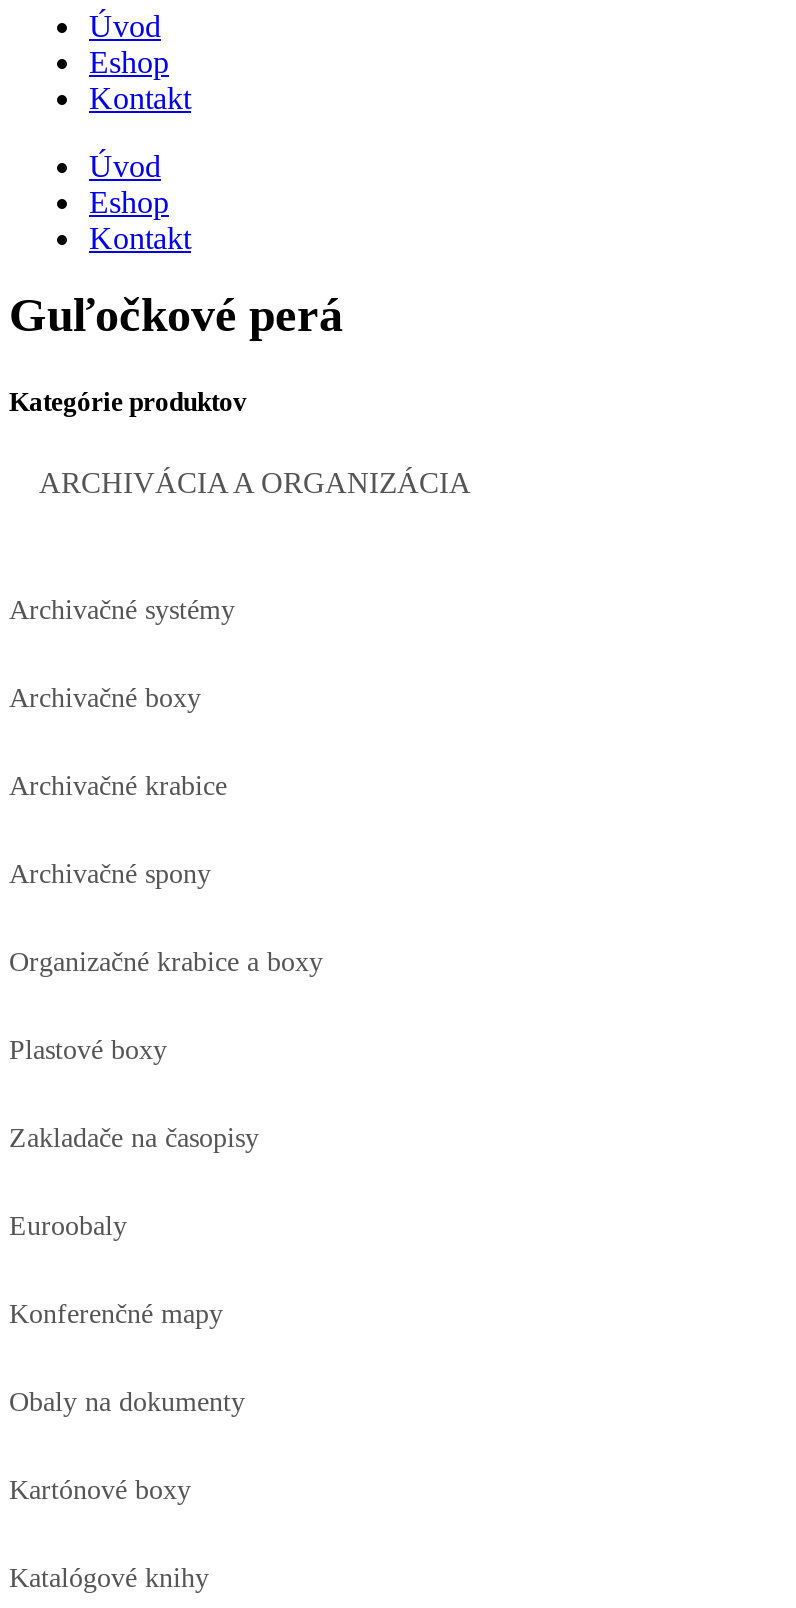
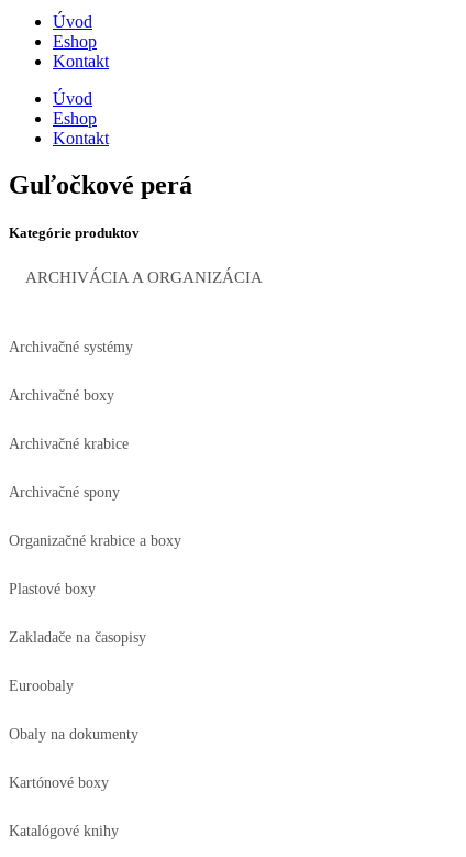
[9,1300,223,1330] Konferenčné mapy -> none

